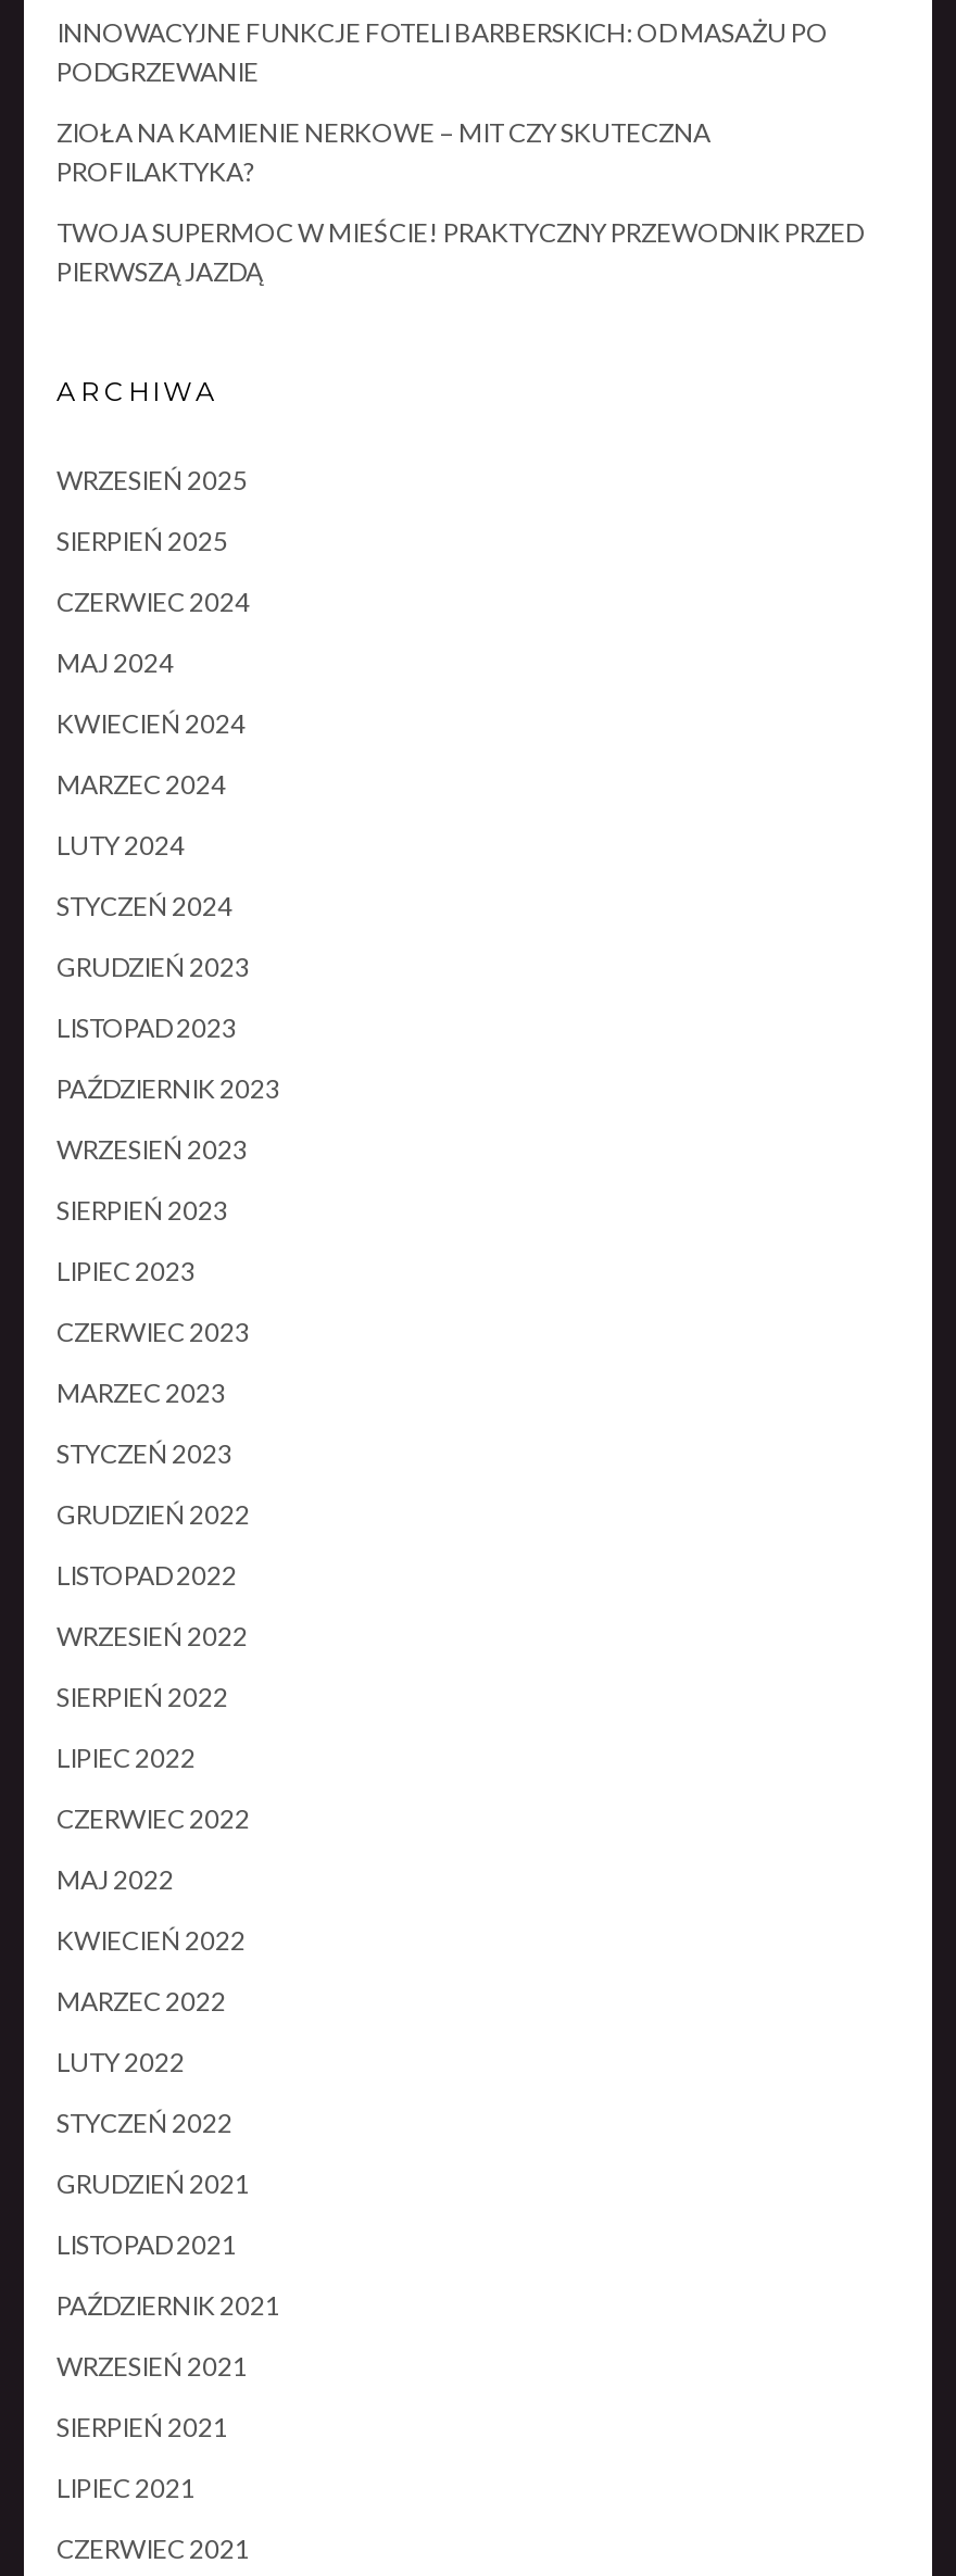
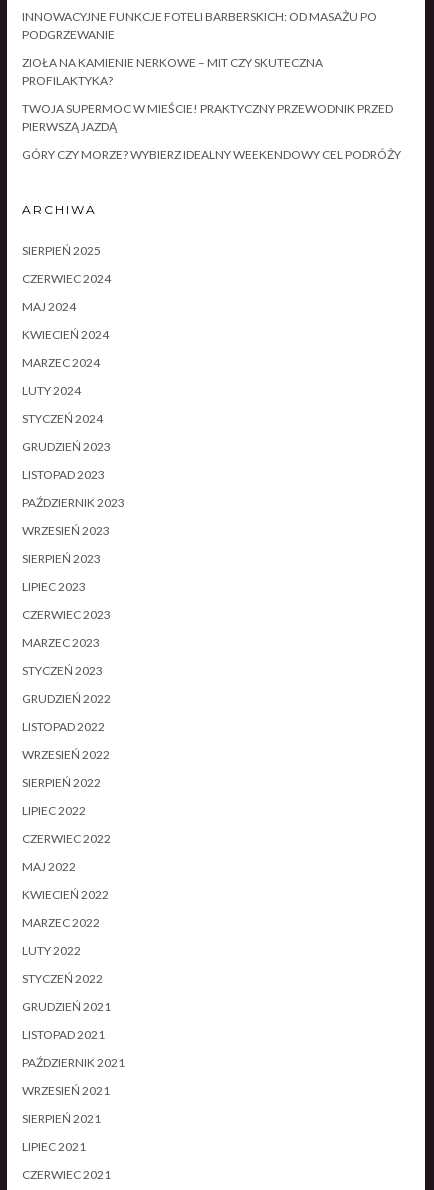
none -> [22,147,401,162] GÓRY CZY MORZE? WYBIERZ IDEALNY WEEKENDOWY CEL PODRÓŻY
moved [56,375,219,408] -> [22,202,97,217]: ARCHIWA
[56,464,248,497] WRZESIEŃ 2025 -> none

